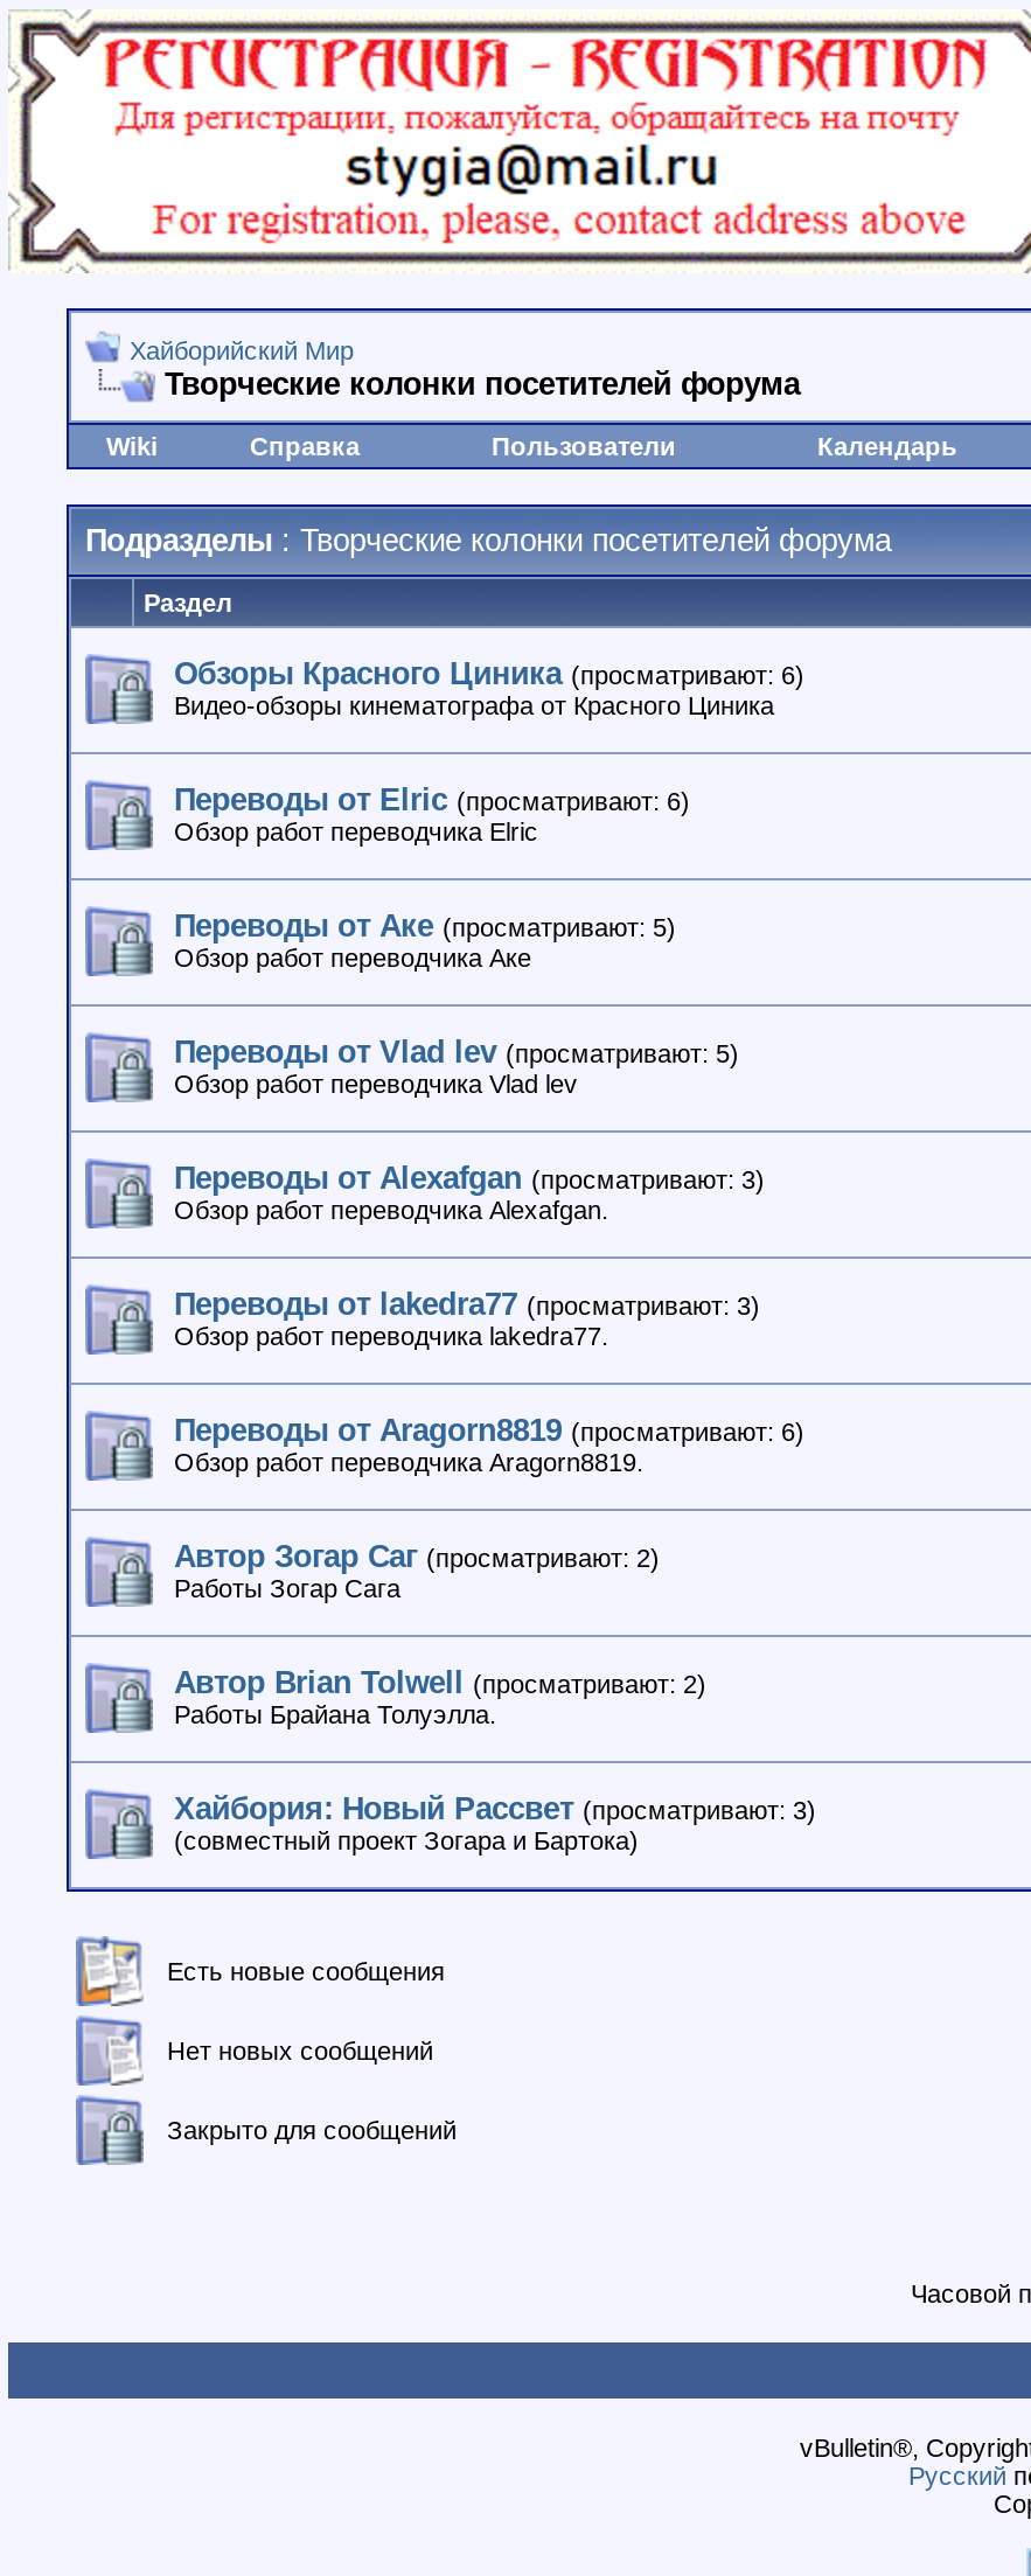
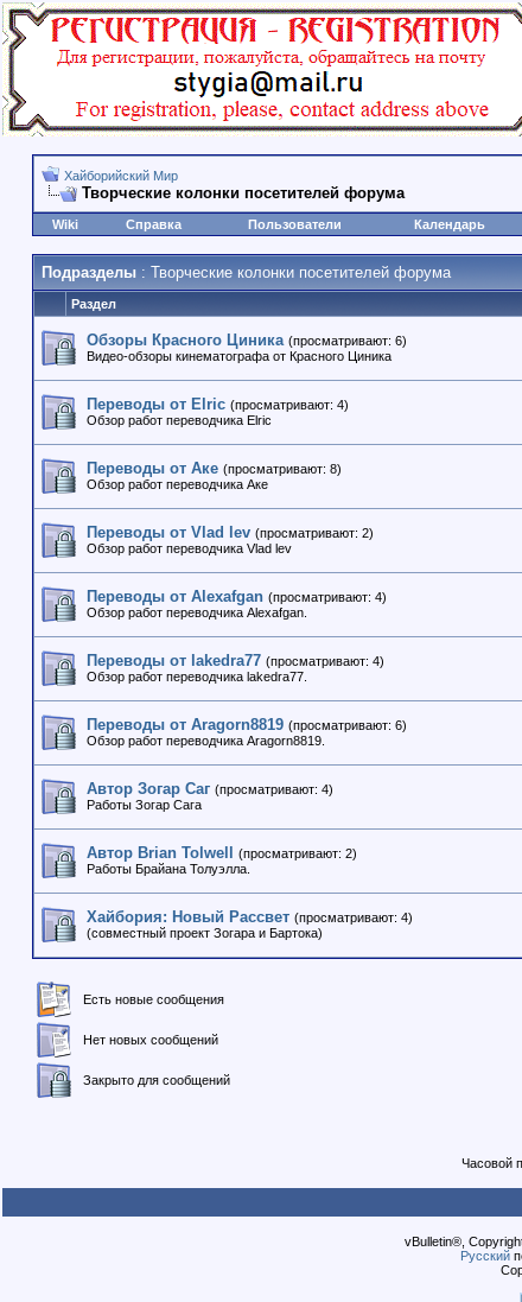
[174,782,690,817] Переводы от Elric (просматривают: 6) -> [87,395,349,413] Переводы от Elric (просматривают: 4)
[174,908,676,944] Переводы от Аке (просматривают: 5) -> [87,459,342,477] Переводы от Аке (просматривают: 8)
[174,1035,739,1070] Переводы от Vlad lev (просматривают: 5) -> [87,523,374,541] Переводы от Vlad lev (просматривают: 2)
[174,1161,765,1196] Переводы от Alexafgan (просматривают: 3) -> [87,588,387,605] Переводы от Alexafgan (просматривают: 4)
[174,1287,760,1322] Переводы от lakedra77 (просматривают: 3) -> [87,652,384,669] Переводы от lakedra77 (просматривают: 4)
[174,1539,660,1574] Автор Зогар Саг (просматривают: 2) -> [87,780,333,798] Автор Зогар Саг (просматривают: 4)
[174,1791,816,1826] Хайбория: Новый Рассвет (просматривают: 3) -> [87,908,413,926] Хайбория: Новый Рассвет (просматривают: 4)

